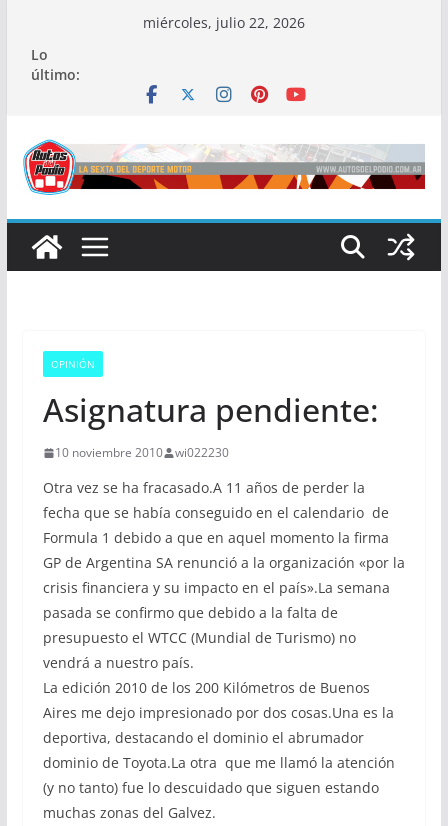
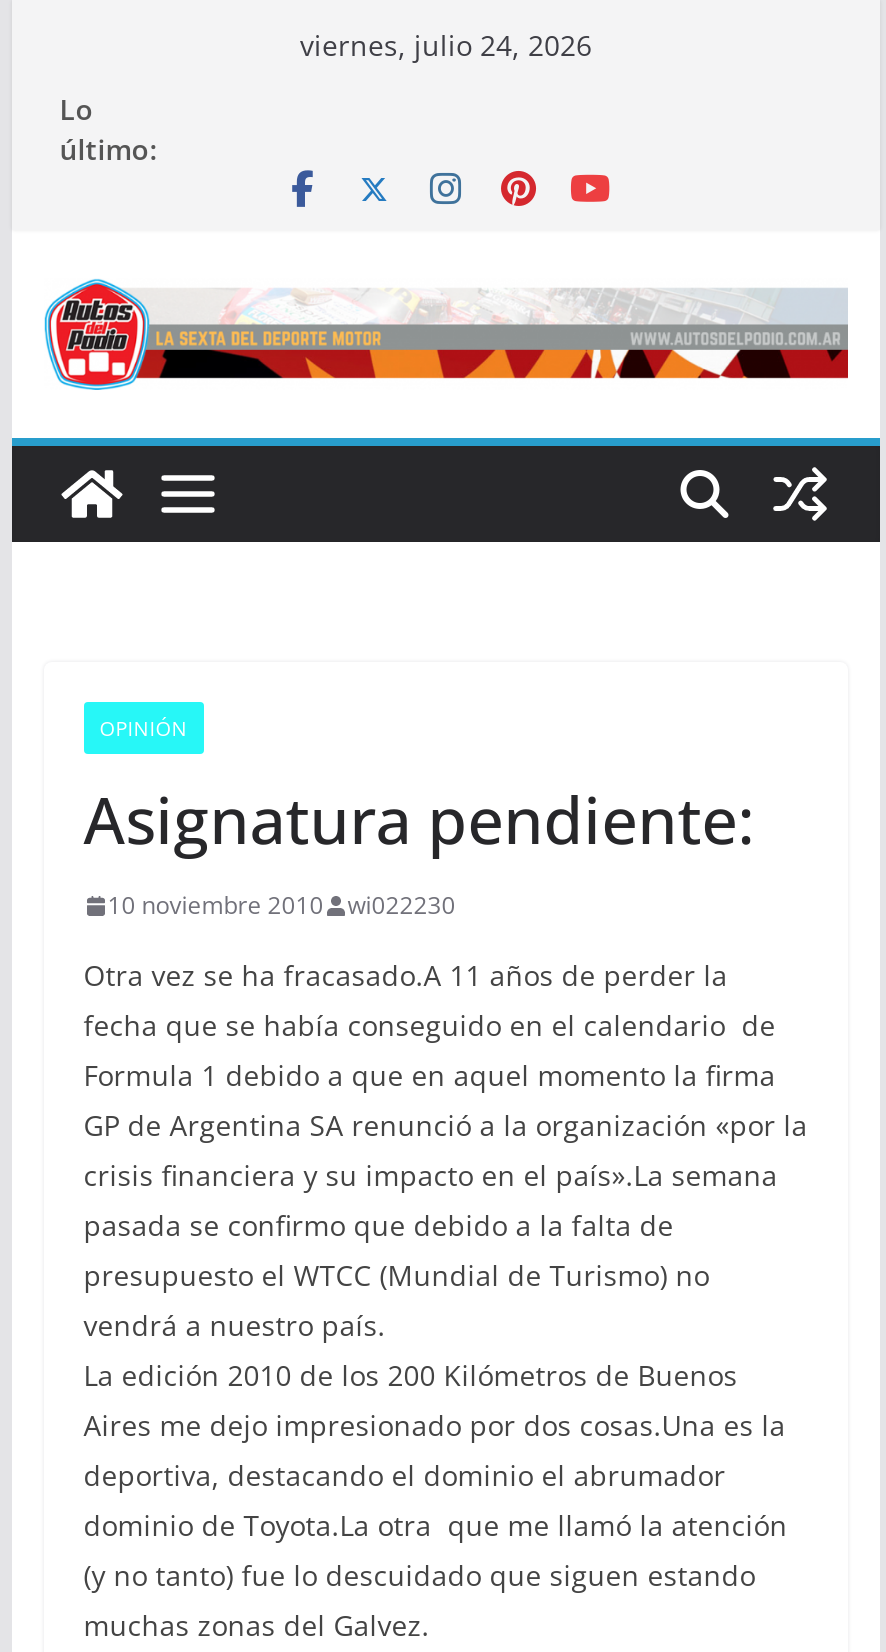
[143,13,305,32] miércoles, julio 22, 2026 -> [300,26,592,64] viernes, julio 24, 2026

